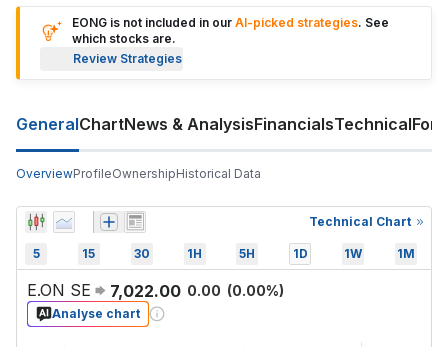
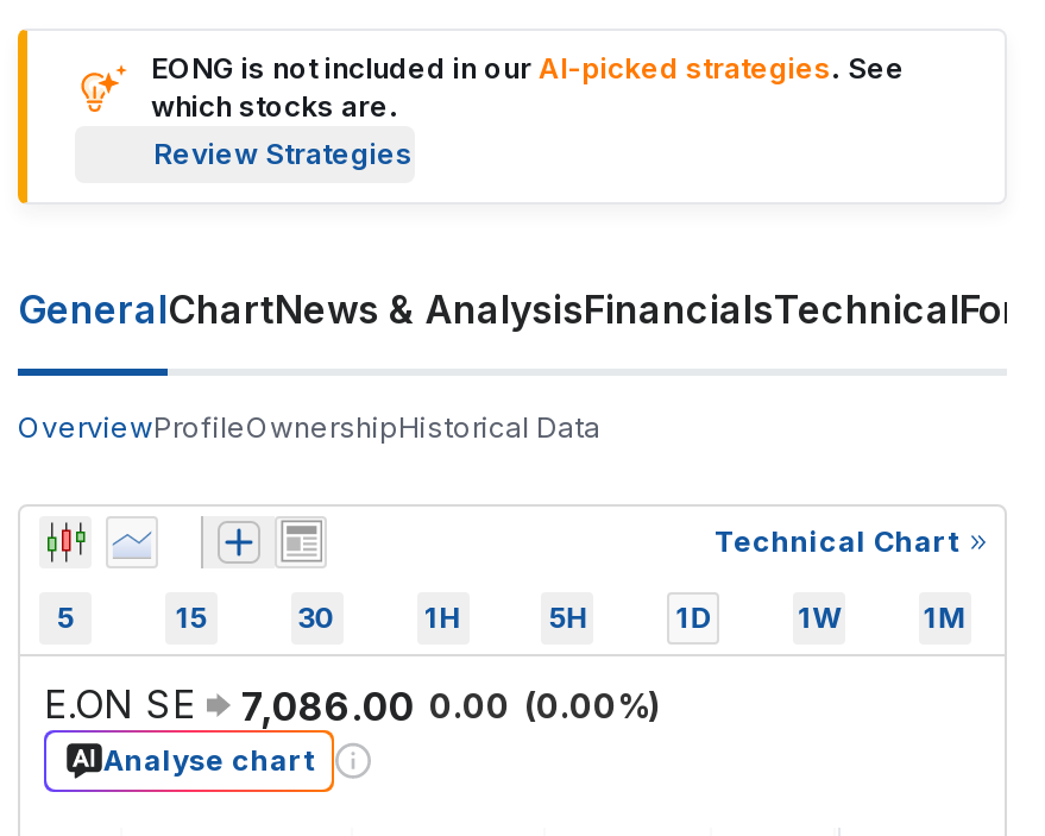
[27,280,284,301] E.ON SE 7,022.00 0.00 (0.00%) -> [44,680,660,730] E.ON SE 7,086.00 0.00 (0.00%)

